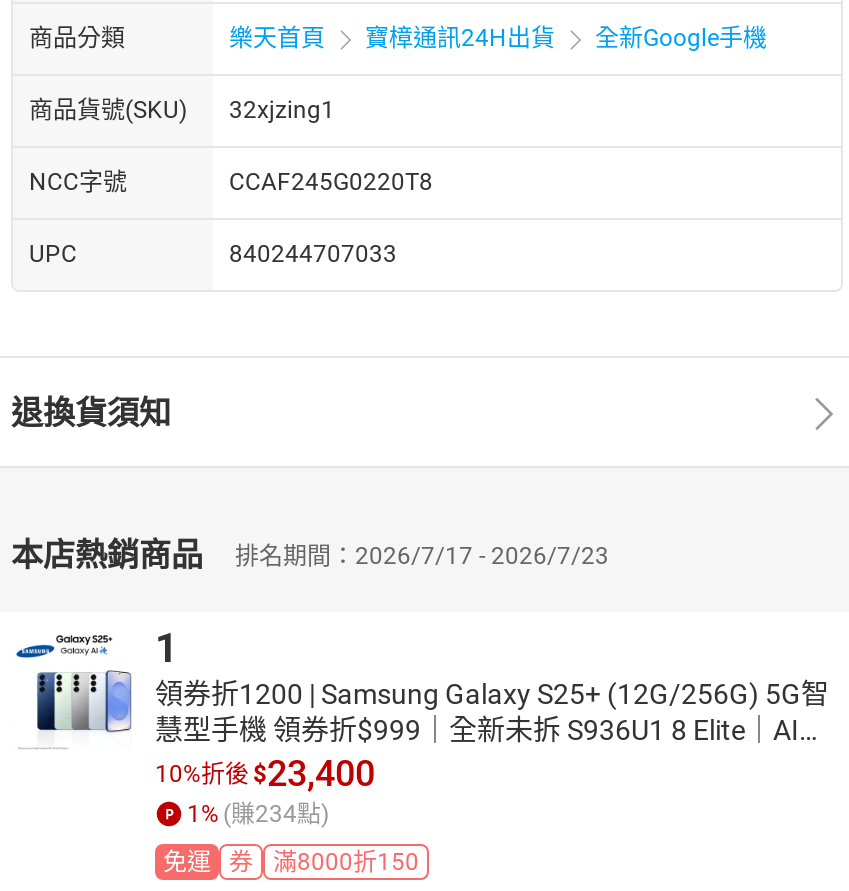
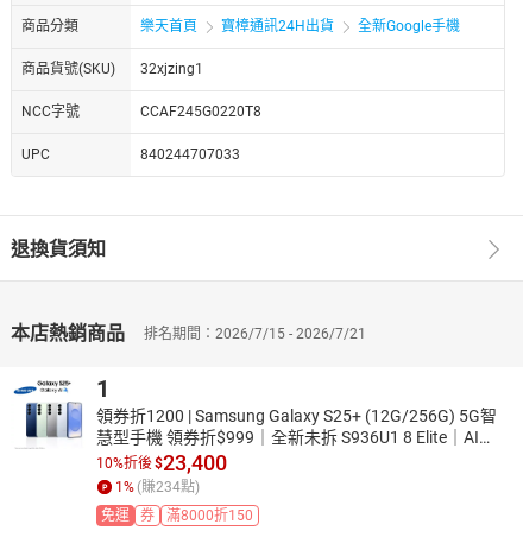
[11,536,609,574] 本店熱銷商品 排名期間：2026/7/17 - 2026/7/23 -> [11,322,366,345] 本店熱銷商品 排名期間：2026/7/15 - 2026/7/21

